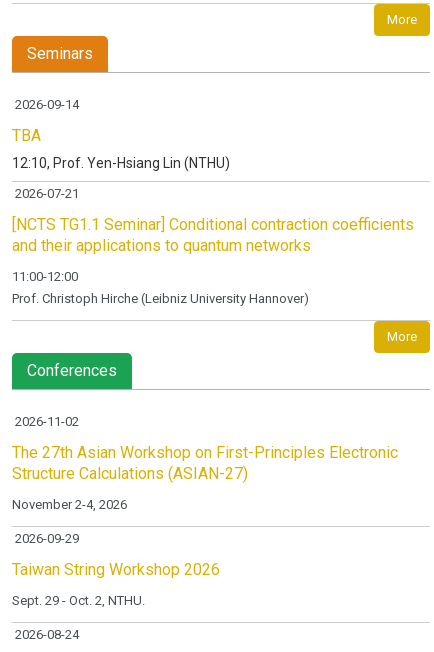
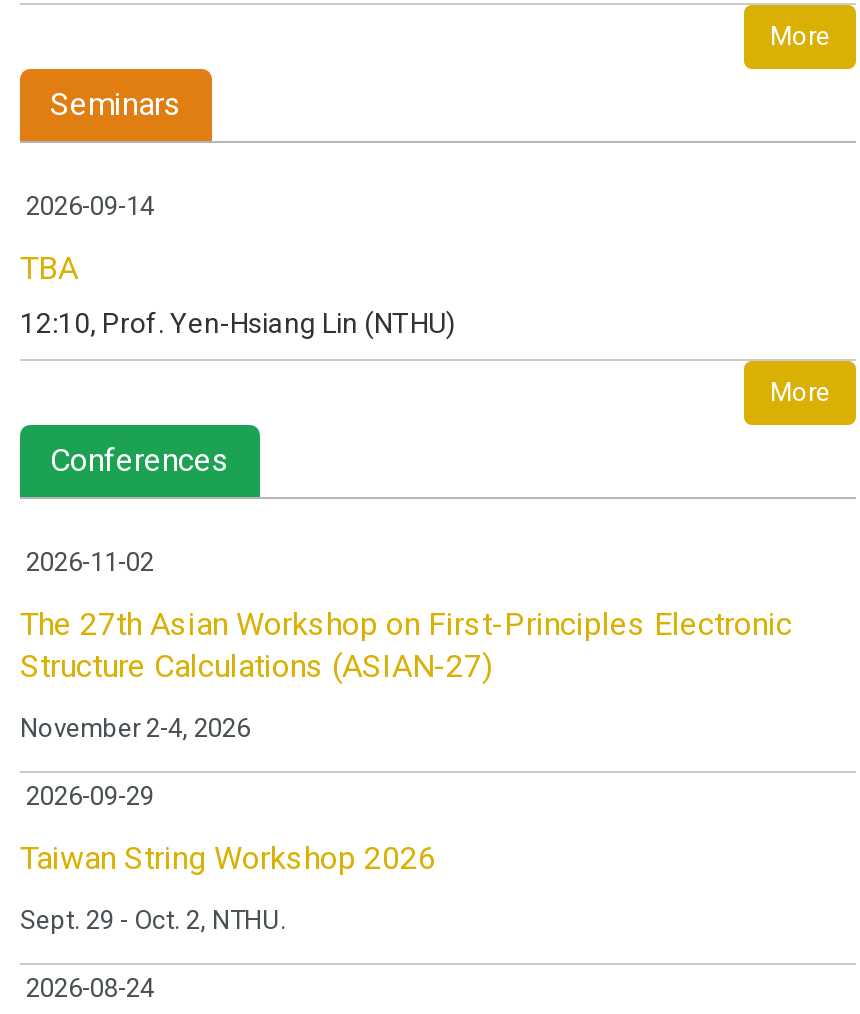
[12,186,414,306] 2026-07-21 | [NCTS TG1.1 Seminar] Conditional contraction coefficients | and their applications to quantum networks | 11:00-12:00 | Prof. Christoph Hirche (Leibniz University Hannover) -> none

